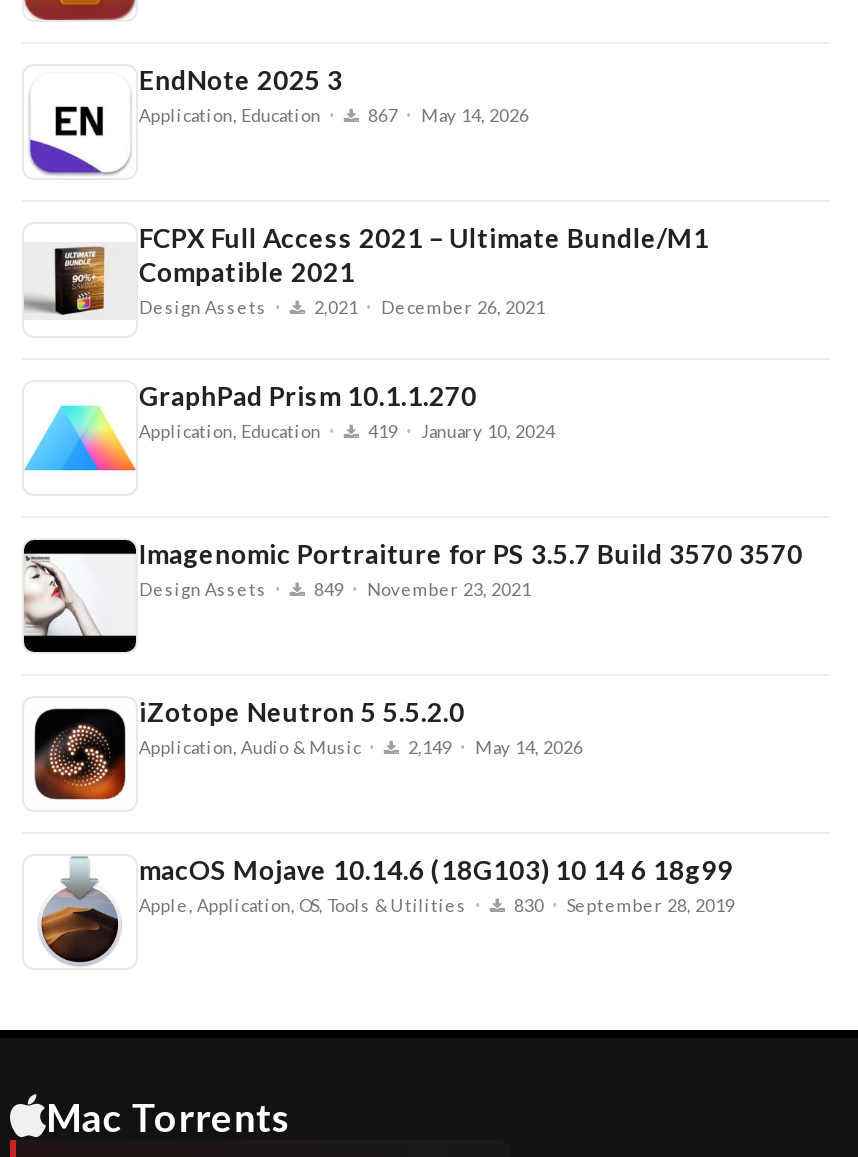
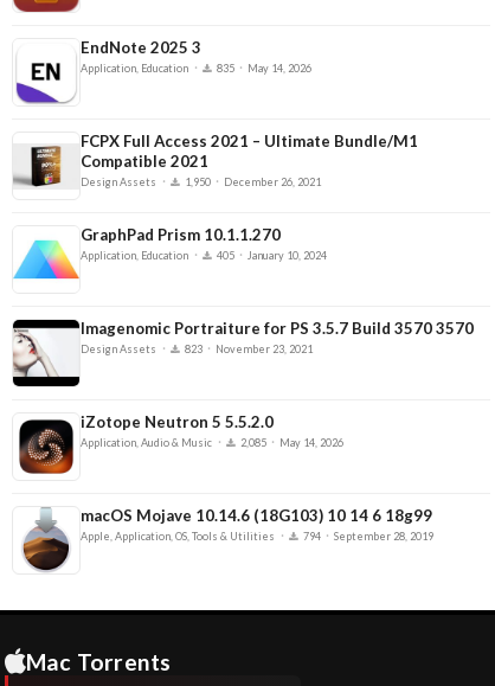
[139,101,529,127] Application, Education · 867 · May 14, 2026 -> [81,60,312,75] Application, Education · 835 · May 14, 2026
[139,293,545,319] Design Assets · 2,021 · December 26, 2021 -> [81,173,321,189] Design Assets · 1,950 · December 26, 2021
[139,417,555,443] Application, Education · 419 · January 10, 2024 -> [81,247,327,262] Application, Education · 405 · January 10, 2024
[139,575,531,601] Design Assets · 849 · November 23, 2021 -> [81,341,313,356] Design Assets · 823 · November 23, 2021
[139,733,583,759] Application, Audio & Music · 2,149 · May 14, 2026 -> [81,434,344,450] Application, Audio & Music · 2,085 · May 14, 2026
[139,891,735,917] Apple, Application, OS, Tools & Utilities · 830 · September 28, 2019 -> [81,528,434,543] Apple, Application, OS, Tools & Utilities · 794 · September 28, 2019

